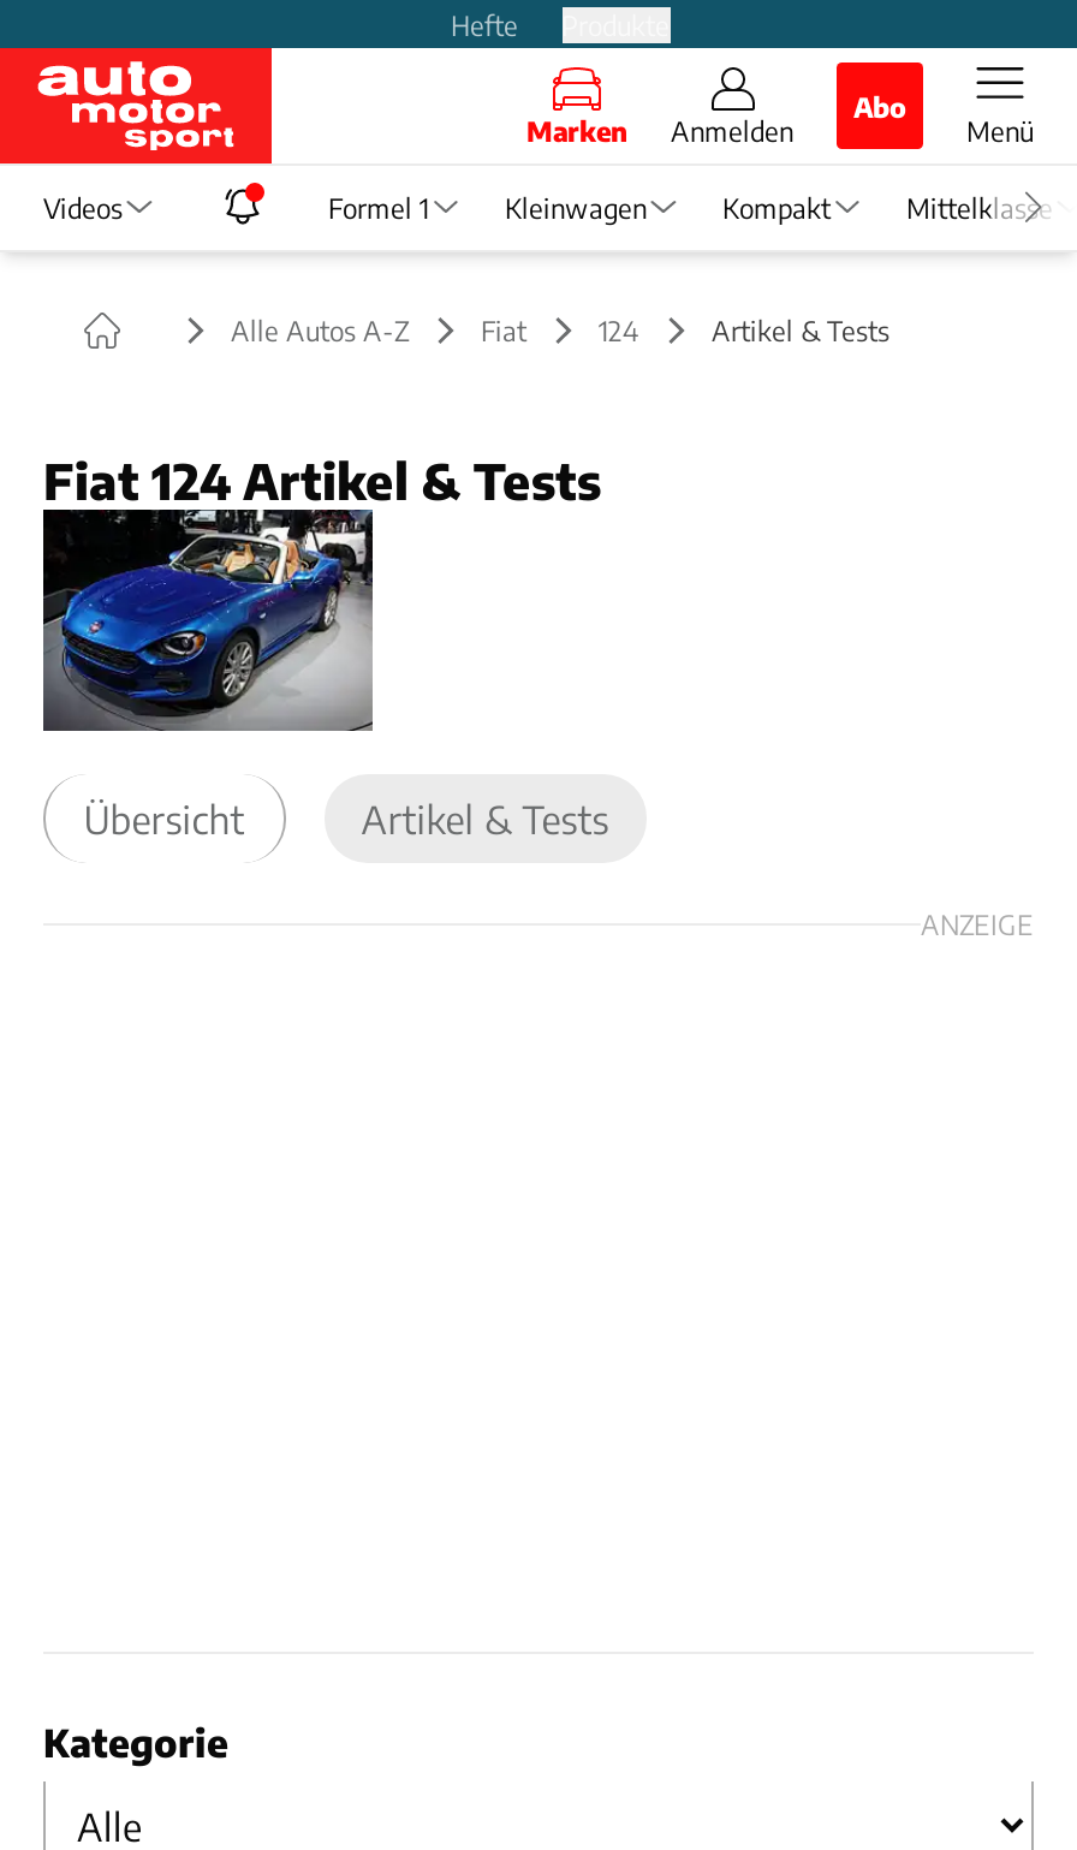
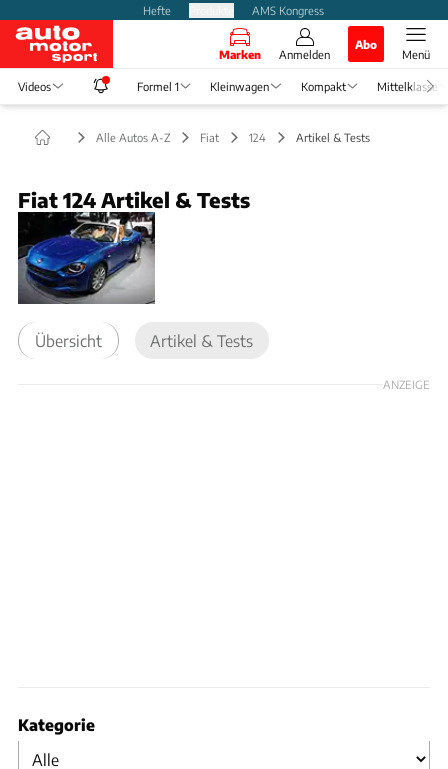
none -> [251,2,323,16] AMS Kongress

